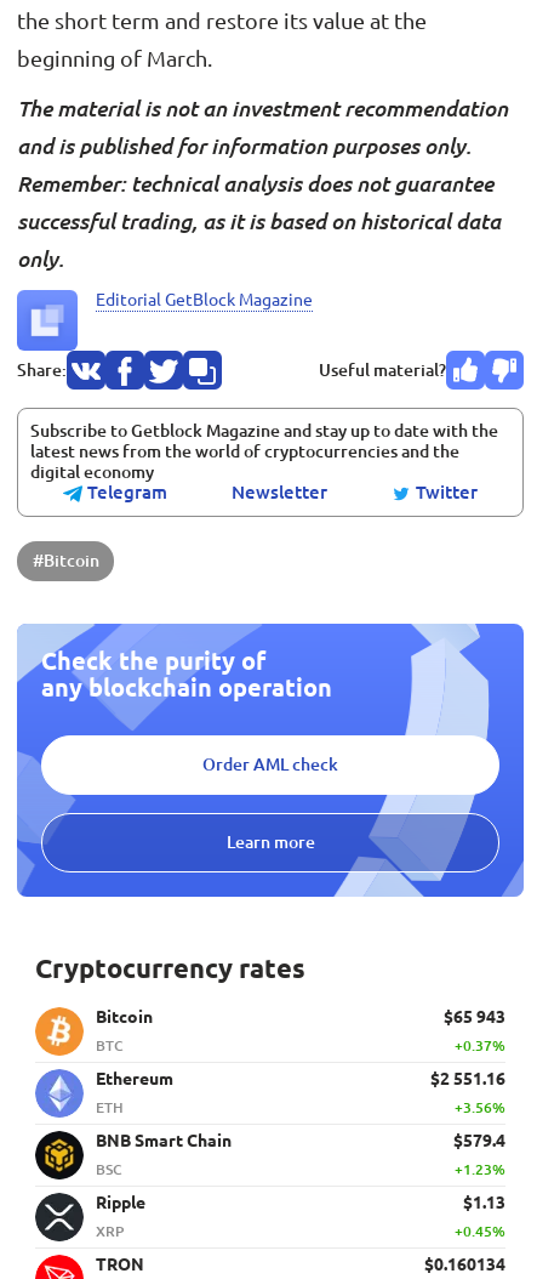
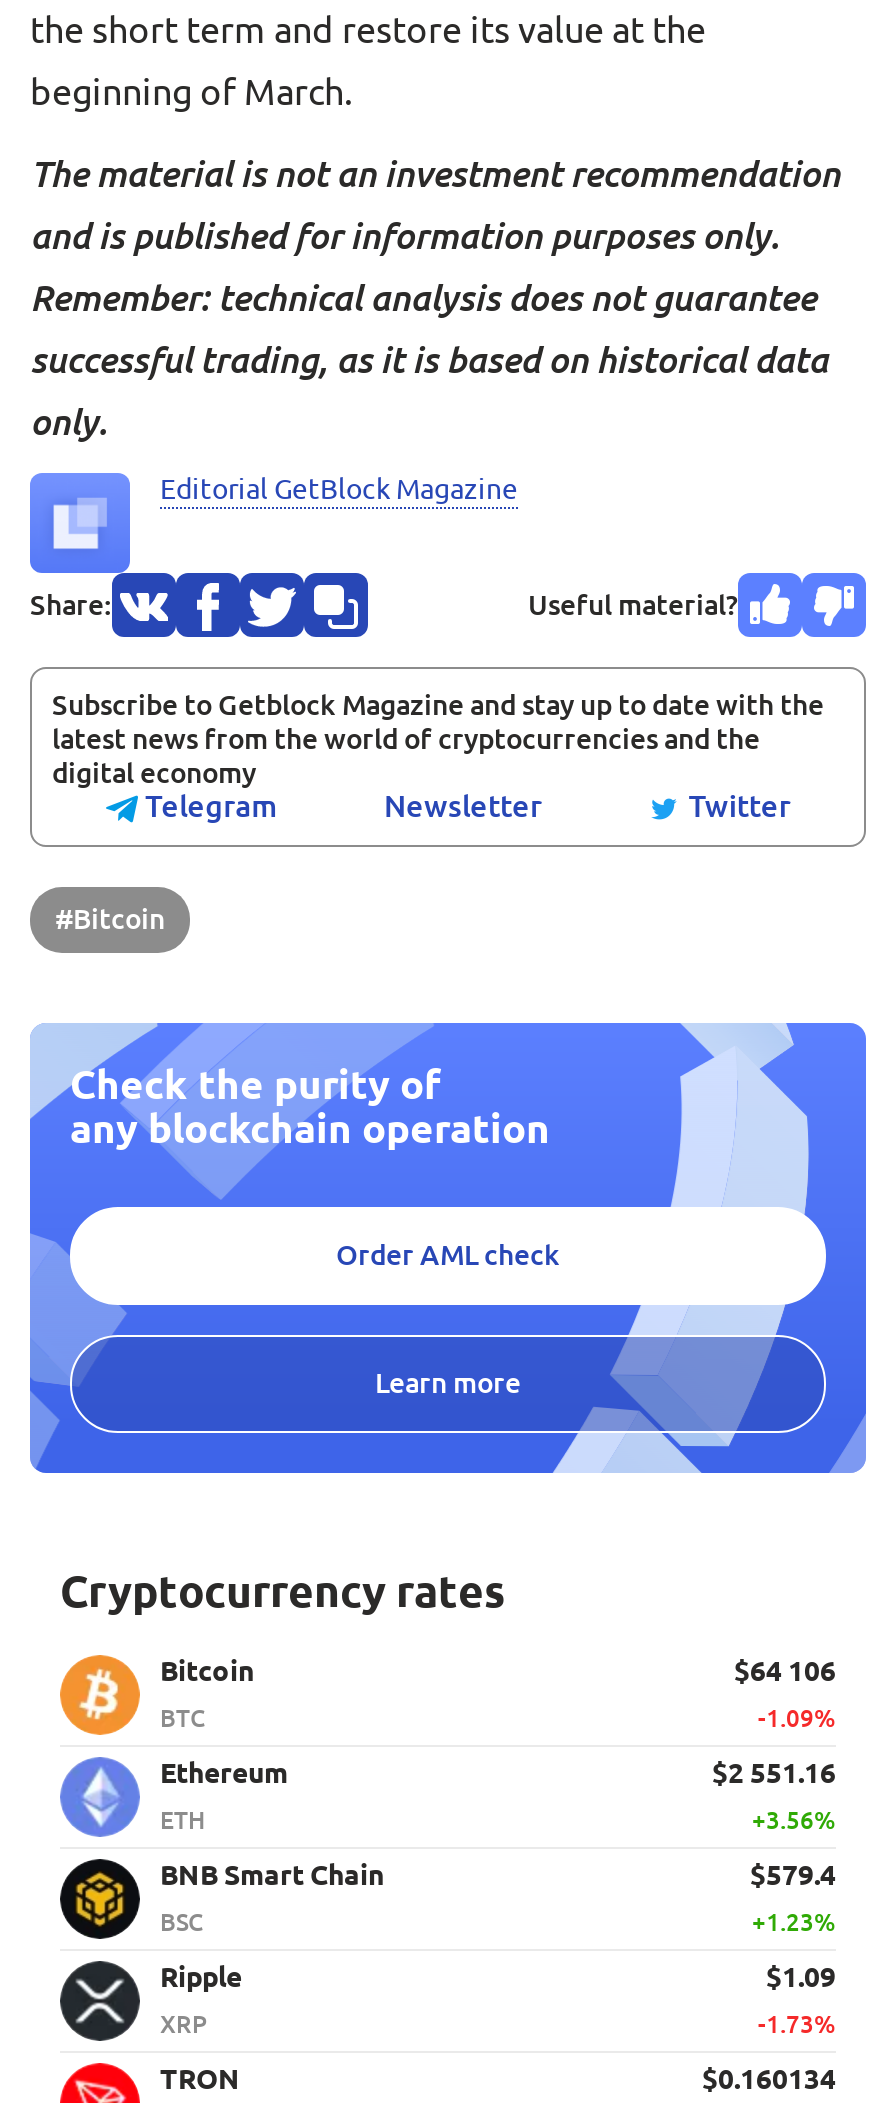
[444,1007,505,1027] $65 943 -> [734,1655,836,1687] $64 106
[455,1037,505,1053] +0.37% -> [758,1704,836,1730] -1.09%
[463,1193,505,1212] $1.13 -> [766,1961,836,1993] $1.09
[455,1223,505,1238] +0.45% -> [758,2010,836,2036] -1.73%

